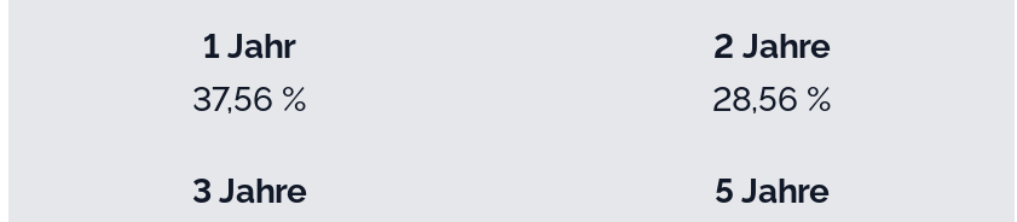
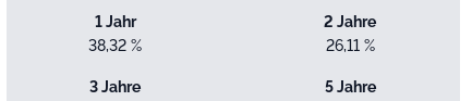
[192,80,306,118] 37,56 % -> [88,37,142,54] 38,32 %
[712,80,831,118] 28,56 % -> [326,37,375,54] 26,11 %

